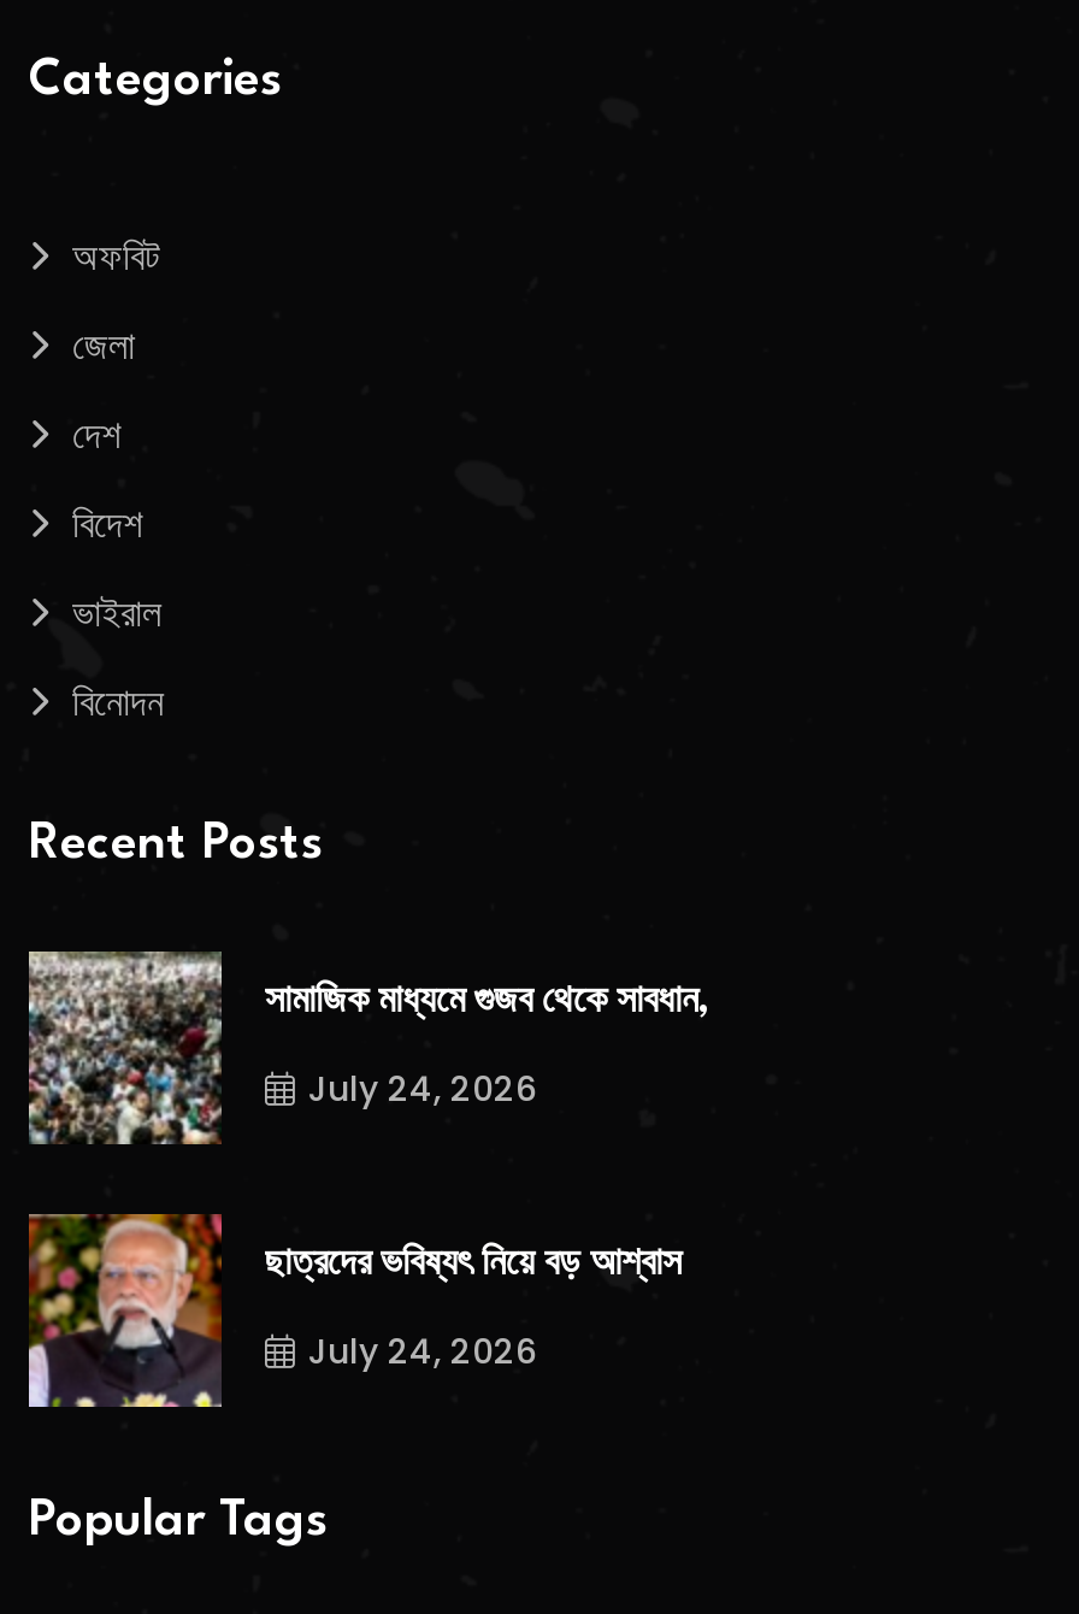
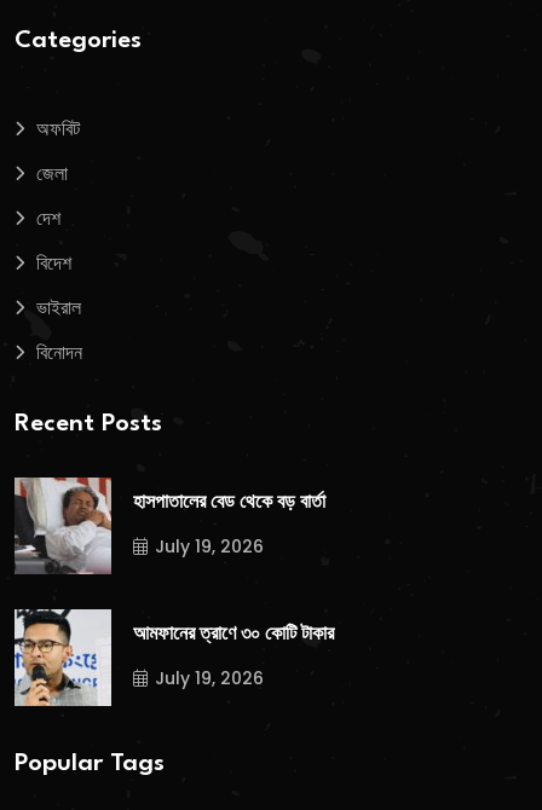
[26,949,708,1147] [image] | সামাজিক মাধ্যমে গুজব থেকে সাবধান, -> [15,476,325,575] [image] | হাসপাতালের বেড থেকে বড় বার্তা
[308,1065,537,1113] July 24, 2026 -> [155,535,264,559] July 19, 2026
[26,1212,682,1409] [image] | ছাত্রদের ভবিষ্যৎ নিয়ে বড় আশ্বাস -> [13,608,334,707] [image] | আমফানের ত্রাণে ৩০ কোটি টাকার
[308,1326,537,1375] July 24, 2026 -> [155,666,264,690] July 19, 2026

